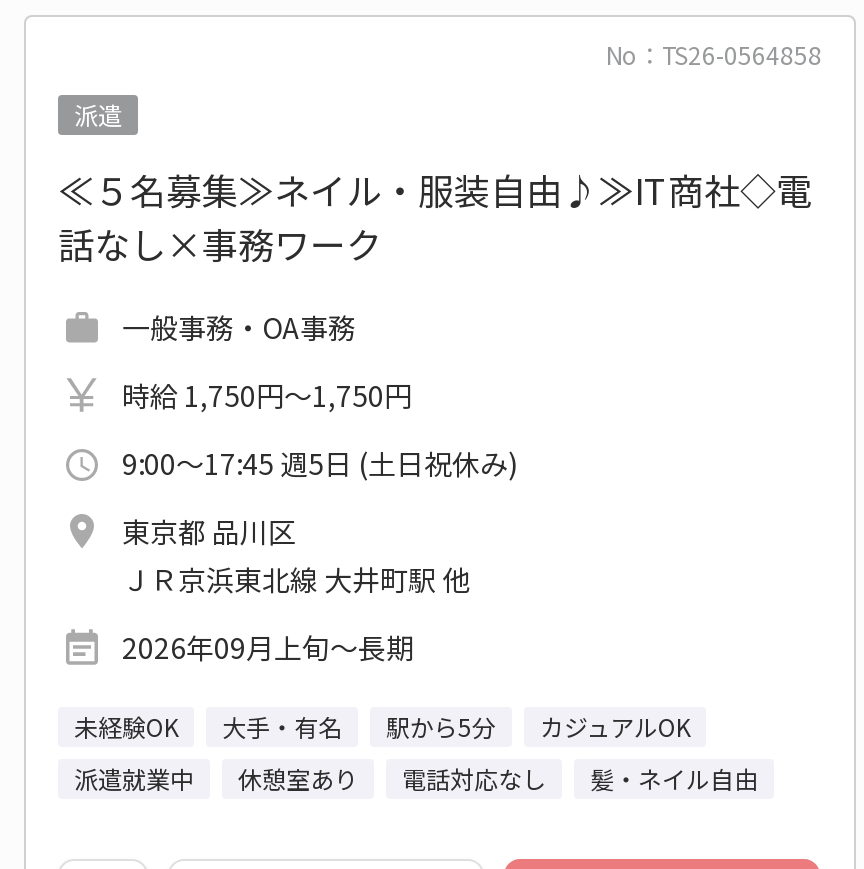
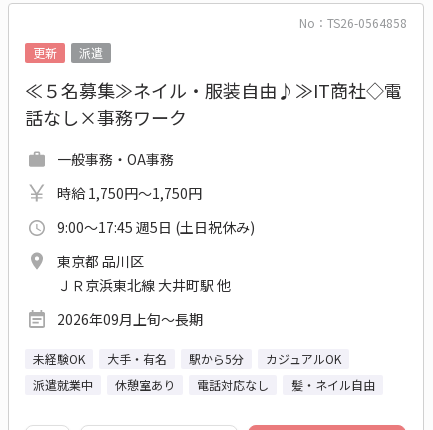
none -> [33,44,57,61] 更新

